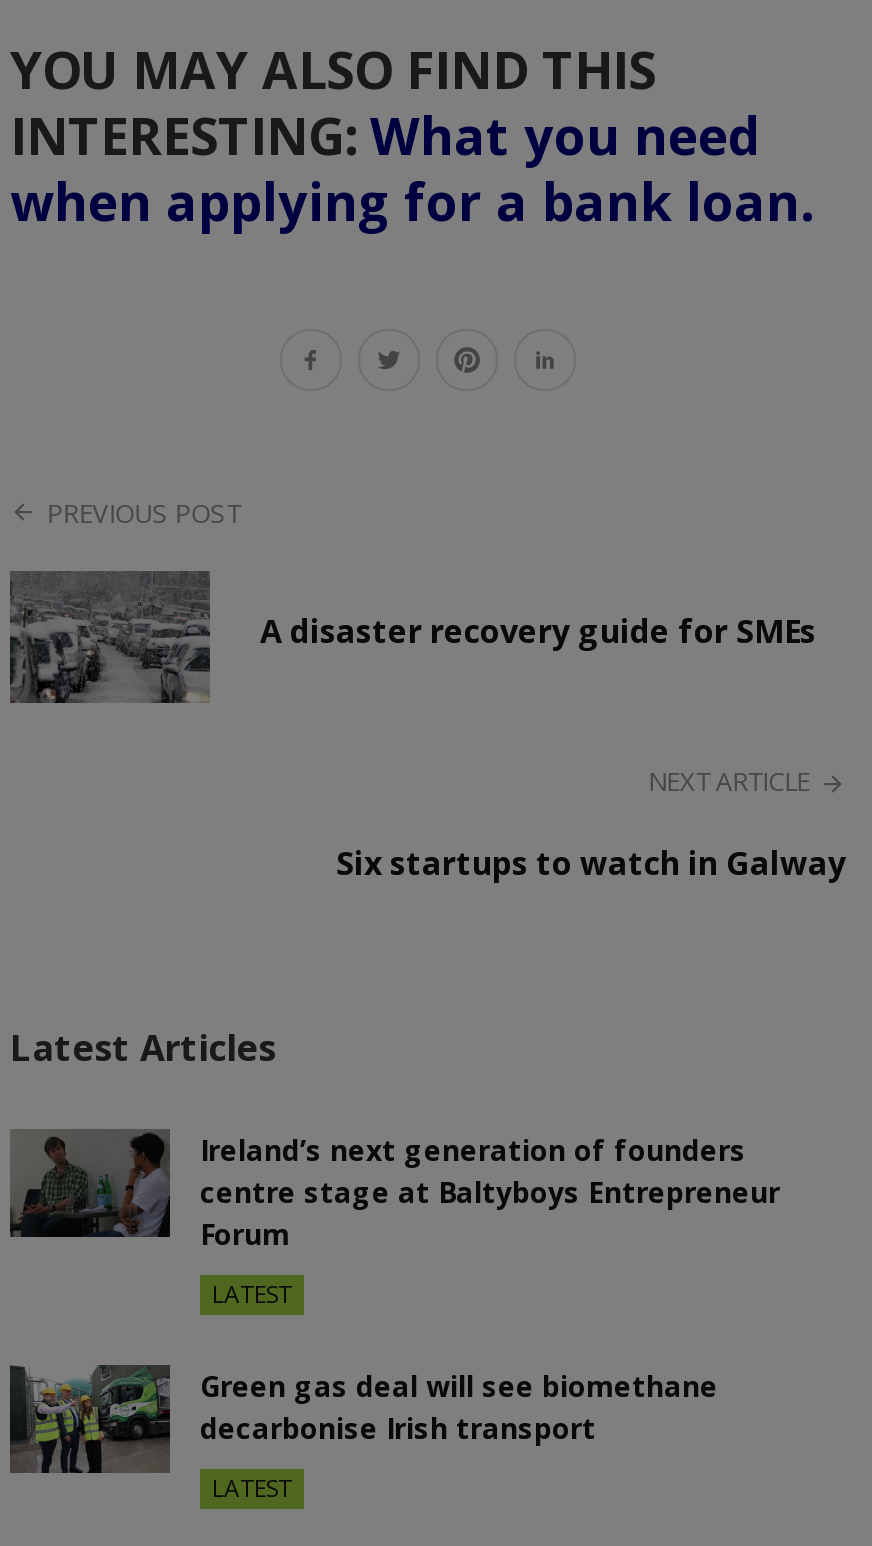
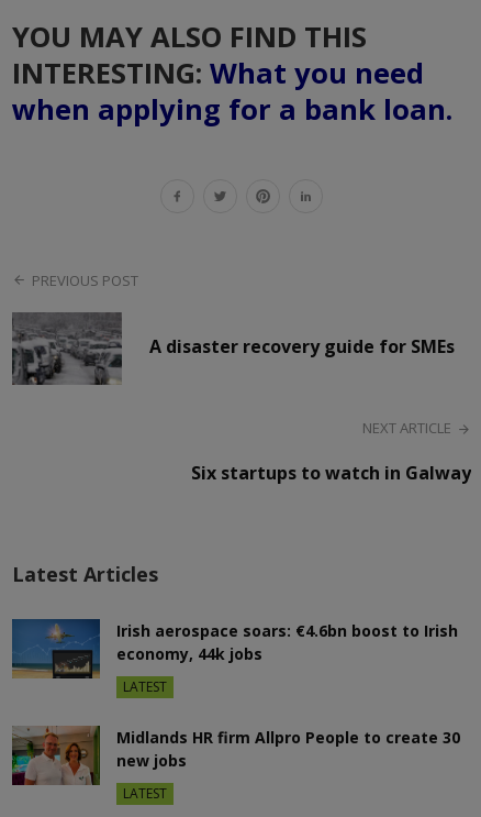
[8,1129,780,1253] [image] | Ireland’s next generation of founders | centre stage at Baltyboys Entrepreneur | Forum -> [11,618,458,680] [image] | Irish aerospace soars: €4.6bn boost to Irish | economy, 44k jobs
[8,1363,718,1475] [image] | Green gas deal will see biomethane | decarbonise Irish transport -> [11,725,460,786] [image] | Midlands HR firm Allpro People to create 30 | new jobs

